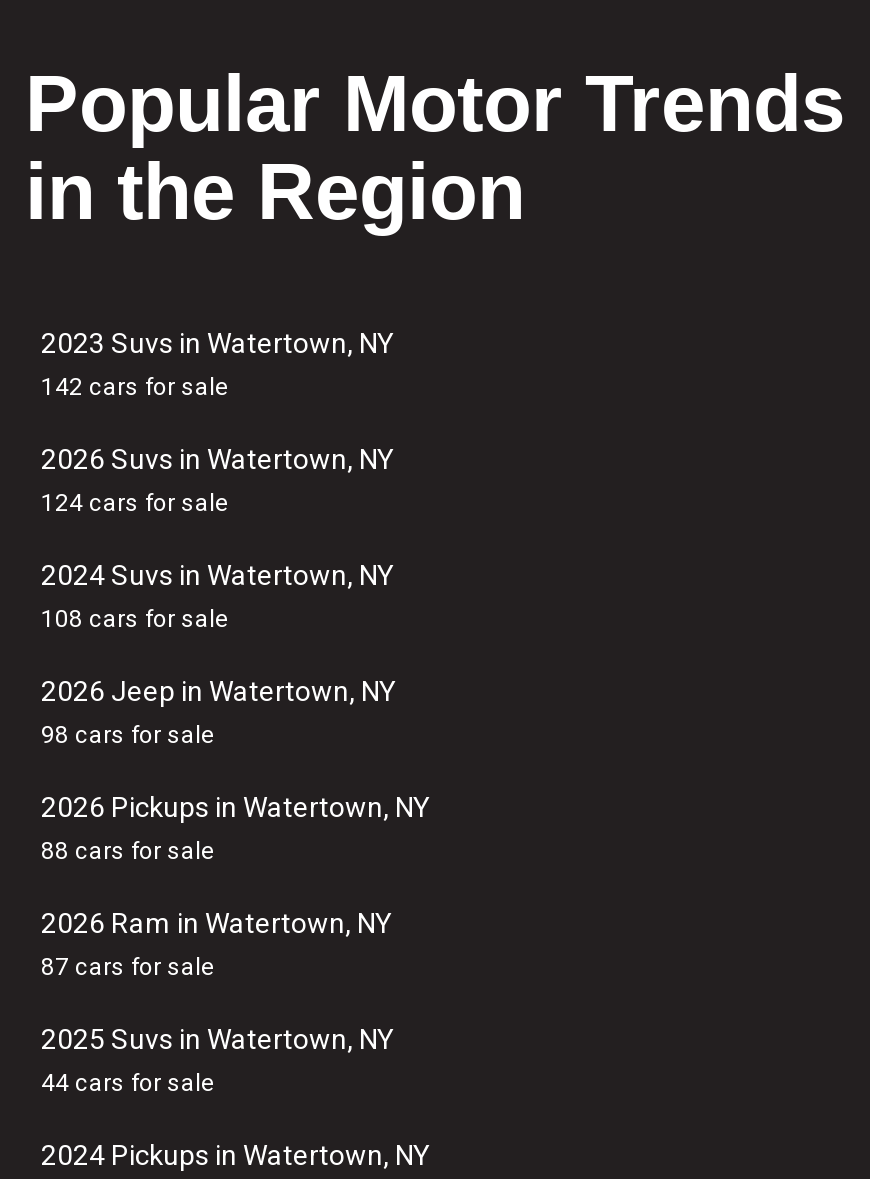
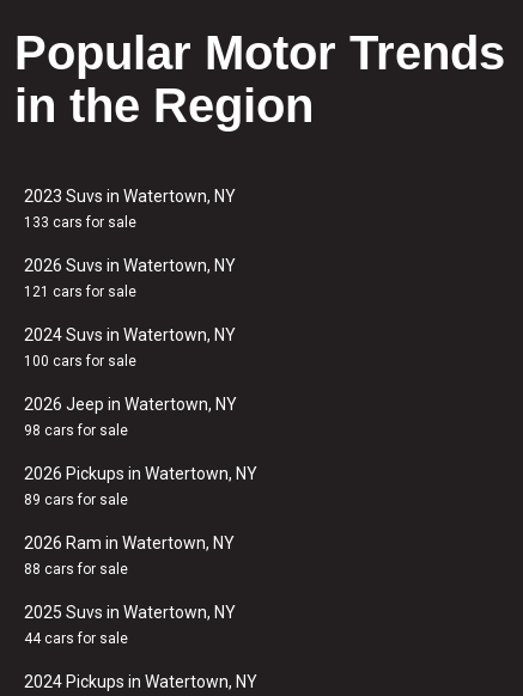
[41,373,229,401] 142 cars for sale -> [24,214,136,231] 133 cars for sale
[41,489,229,517] 124 cars for sale -> [24,283,136,300] 121 cars for sale
[41,605,229,633] 108 cars for sale -> [24,353,136,370] 100 cars for sale
[41,837,215,865] 88 cars for sale -> [24,492,128,508] 89 cars for sale
[41,953,215,981] 87 cars for sale -> [24,561,128,578] 88 cars for sale

